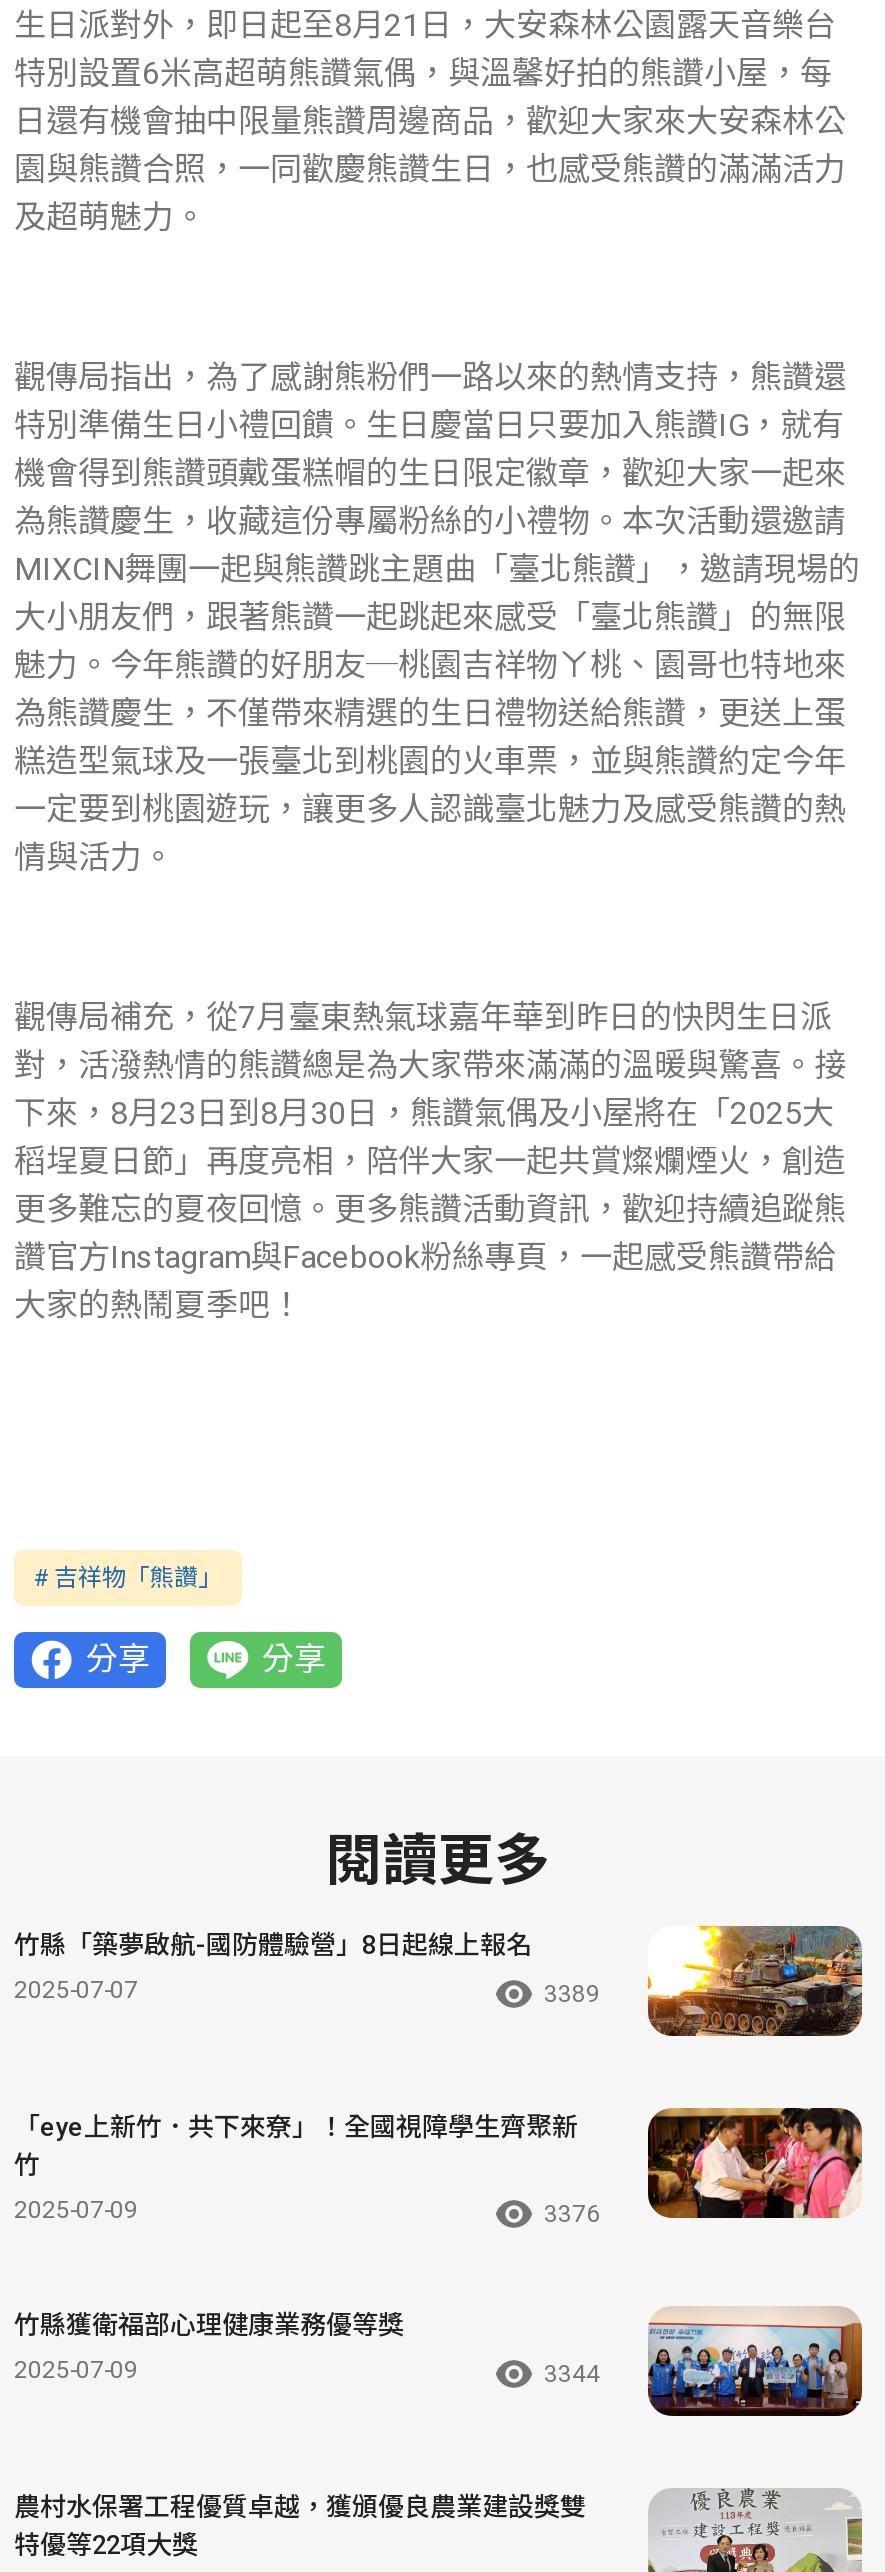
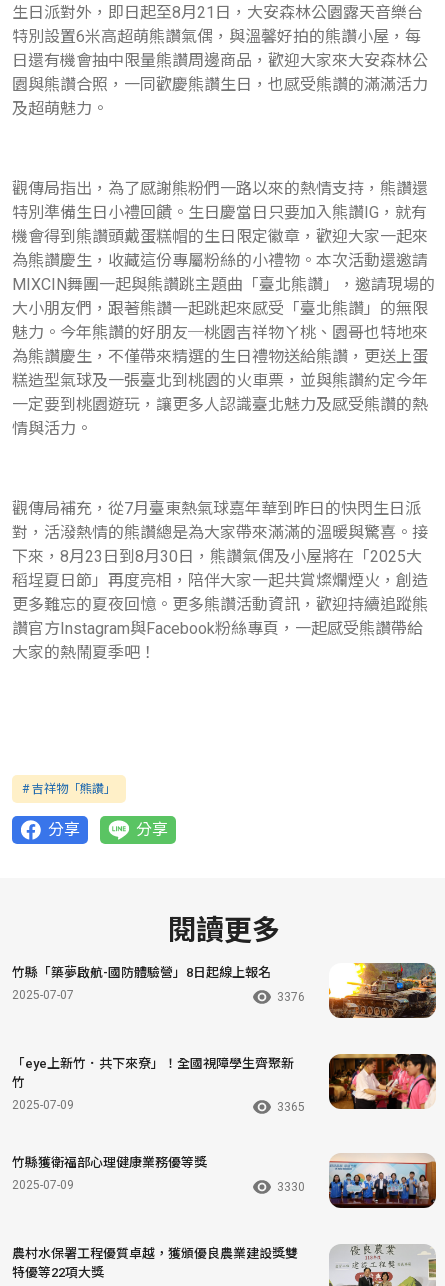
[544,1980,600,2008] 3389 -> [277,990,305,1004] 3376
[544,2200,600,2228] 3376 -> [277,1100,305,1114] 3365
[544,2360,600,2388] 3344 -> [277,1180,305,1194] 3330

